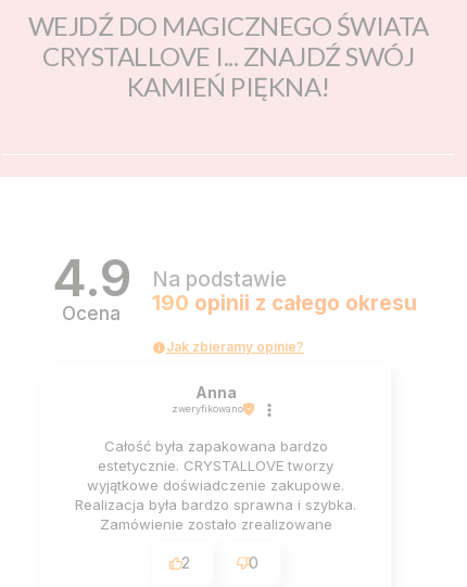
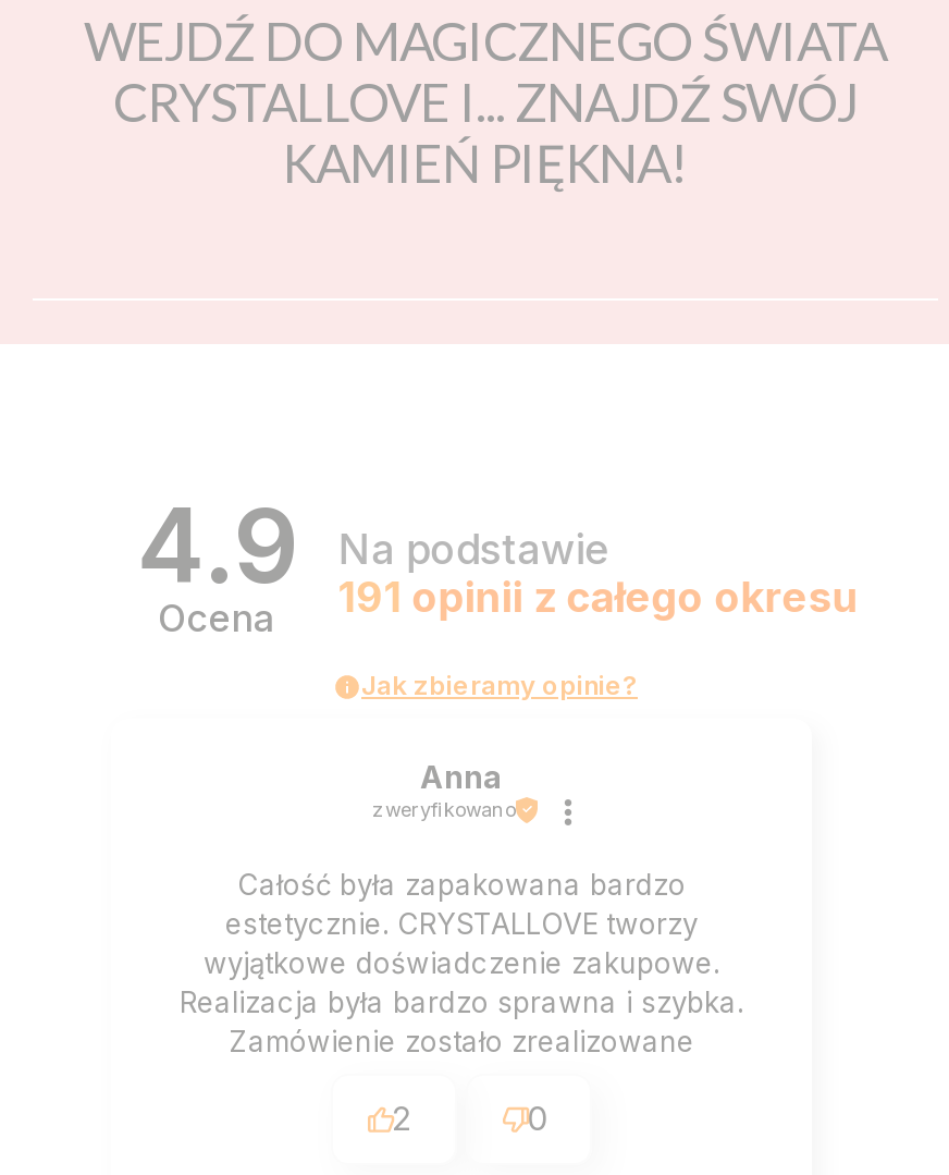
[152,291,417,316] 190 opinii z całego okresu -> [338,572,858,622] 191 opinii z całego okresu

